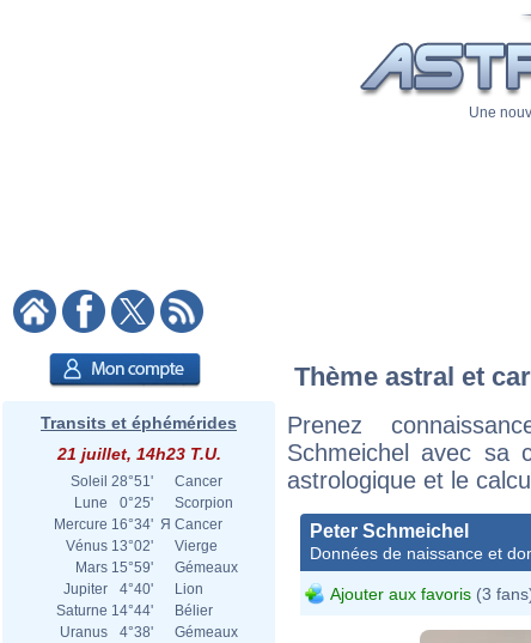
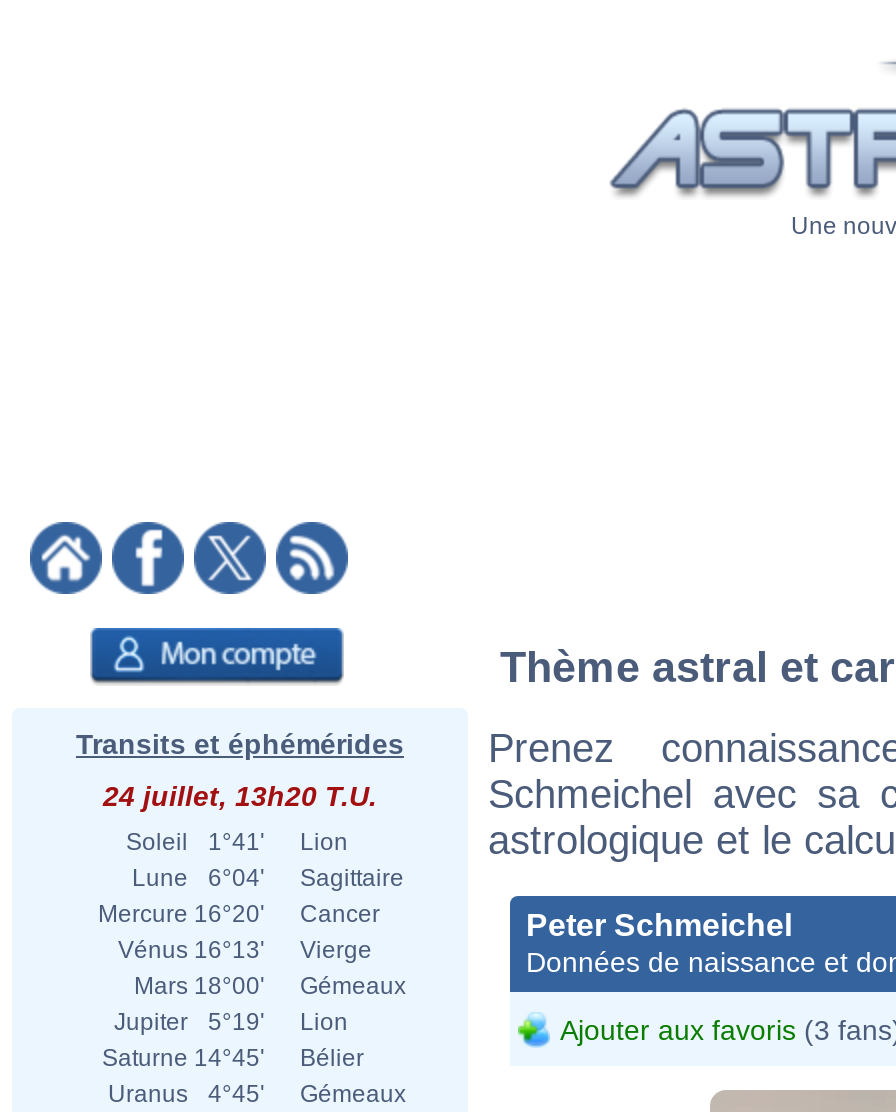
[57,444,221,463] 21 juillet, 14h23 T.U. -> [103,780,377,812] 24 juillet, 13h20 T.U.
[71,473,157,490] Soleil 28°51' -> [98,828,404,928] Soleil 1°41' | Lion | Lune 6°04' | Sagittaire | Mercure 16°20'
moved [175,473,222,490] -> [300,900,380,928]: Cancer
[54,495,233,554] Lune 0°25' | Scorpion | Mercure 16°34' Я Cancer | Vénus 13°02' -> [118,936,270,964] Vénus 16°13'
[75,559,238,576] Mars 15°59' Gémeaux -> [134,972,406,1000] Mars 18°00' Gémeaux
[63,581,203,597] Jupiter 4°40' Lion -> [114,1008,348,1036] Jupiter 5°19' Lion
[56,602,213,619] Saturne 14°44' Bélier -> [102,1044,364,1072] Saturne 14°45' Bélier
[60,624,238,641] Uranus 4°38' Gémeaux -> [108,1080,406,1108] Uranus 4°45' Gémeaux

